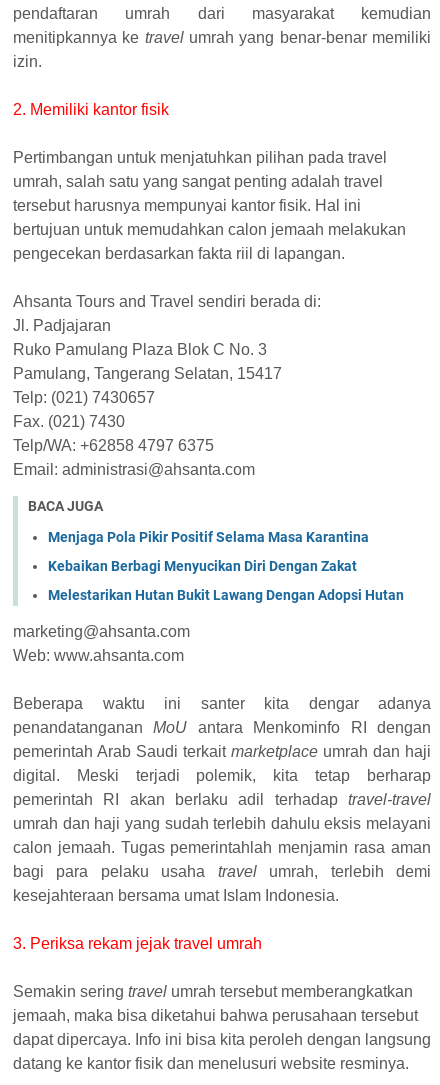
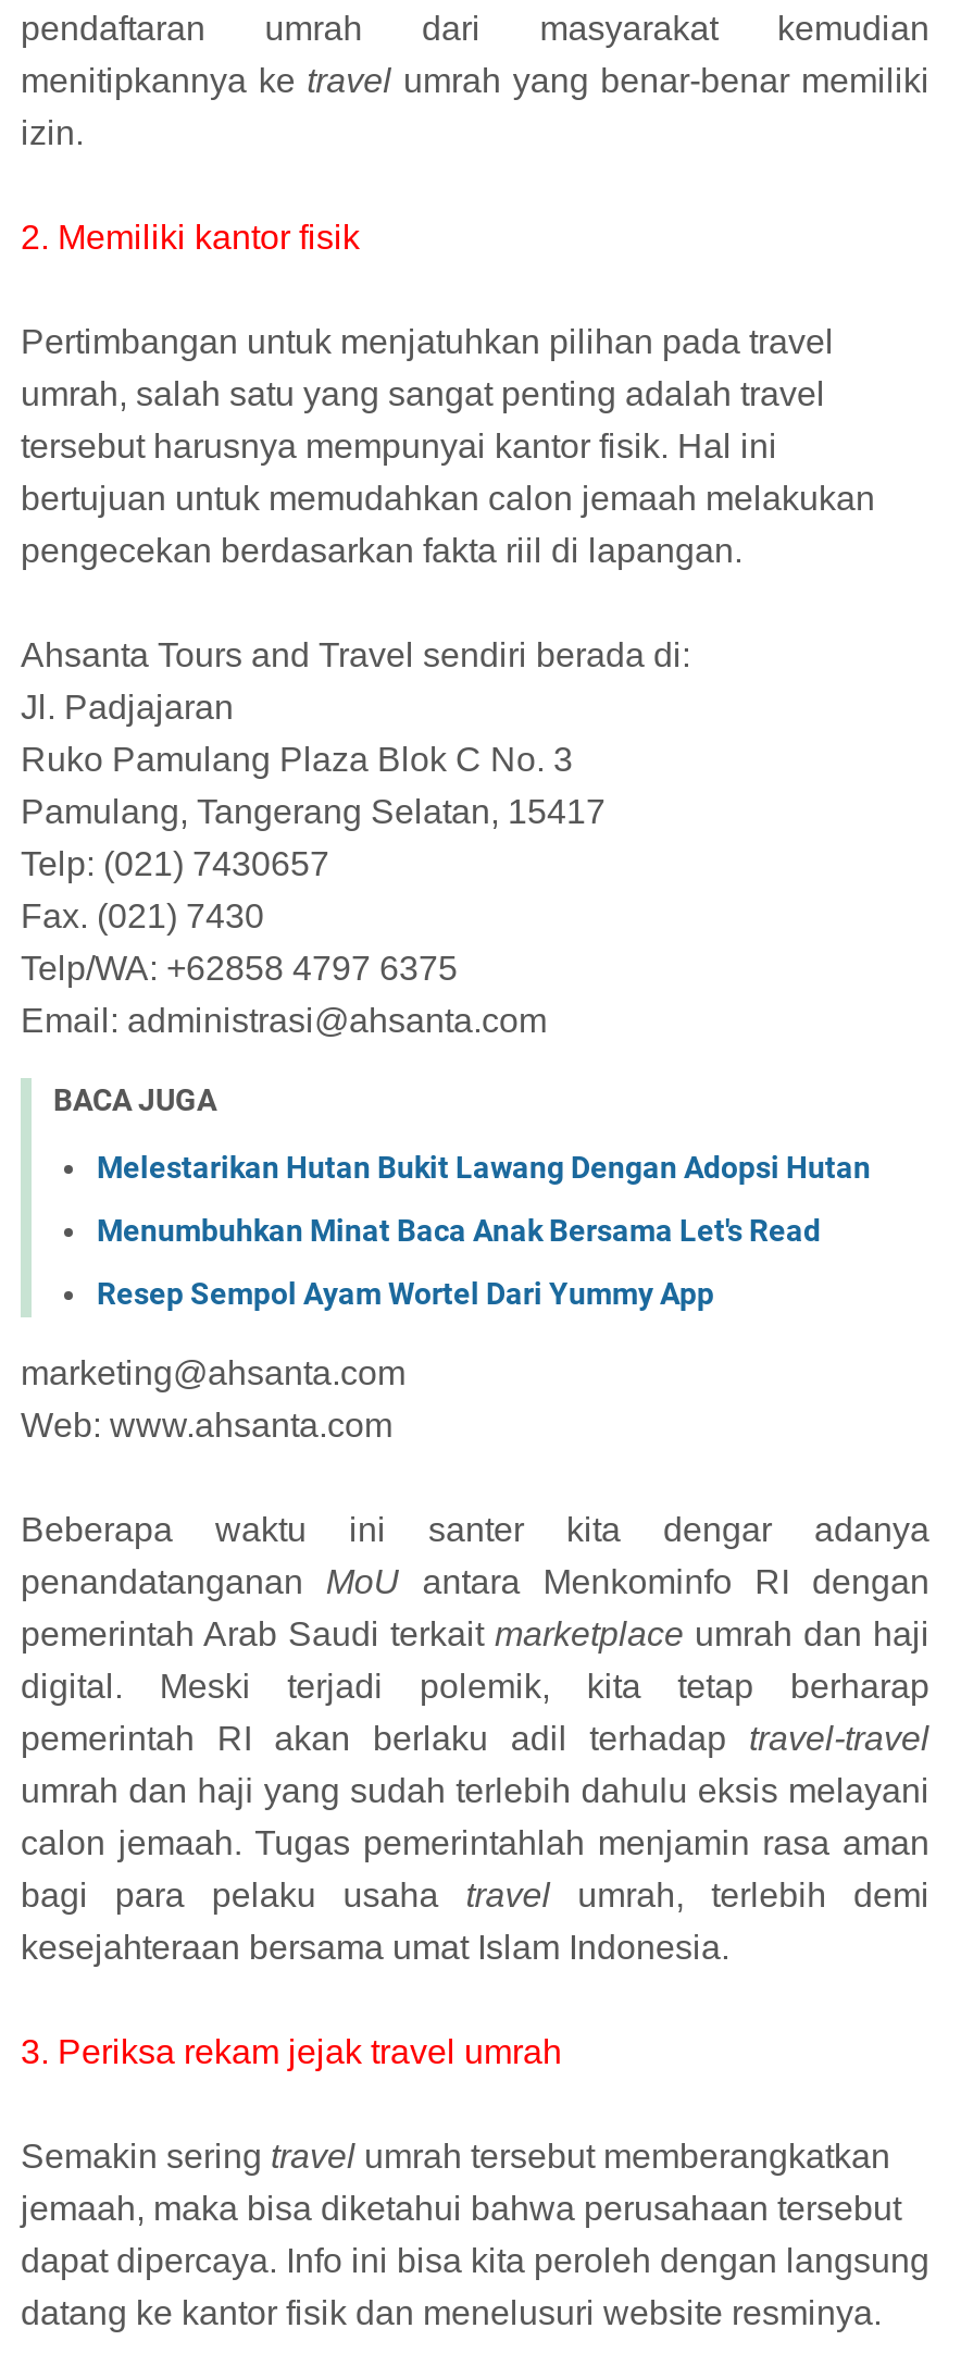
[48,529,369,574] Menjaga Pola Pikir Positif Selama Masa Karantina | Kebaikan Berbagi Menyucikan Diri Dengan Zakat -> none
moved [48,587,404,603] -> [97,1149,871,1184]: Melestarikan Hutan Bukit Lawang Dengan Adopsi Hutan
none -> [97,1212,821,1310] Menumbuhkan Minat Baca Anak Bersama Let's Read | Resep Sempol Ayam Wortel Dari Yummy App

